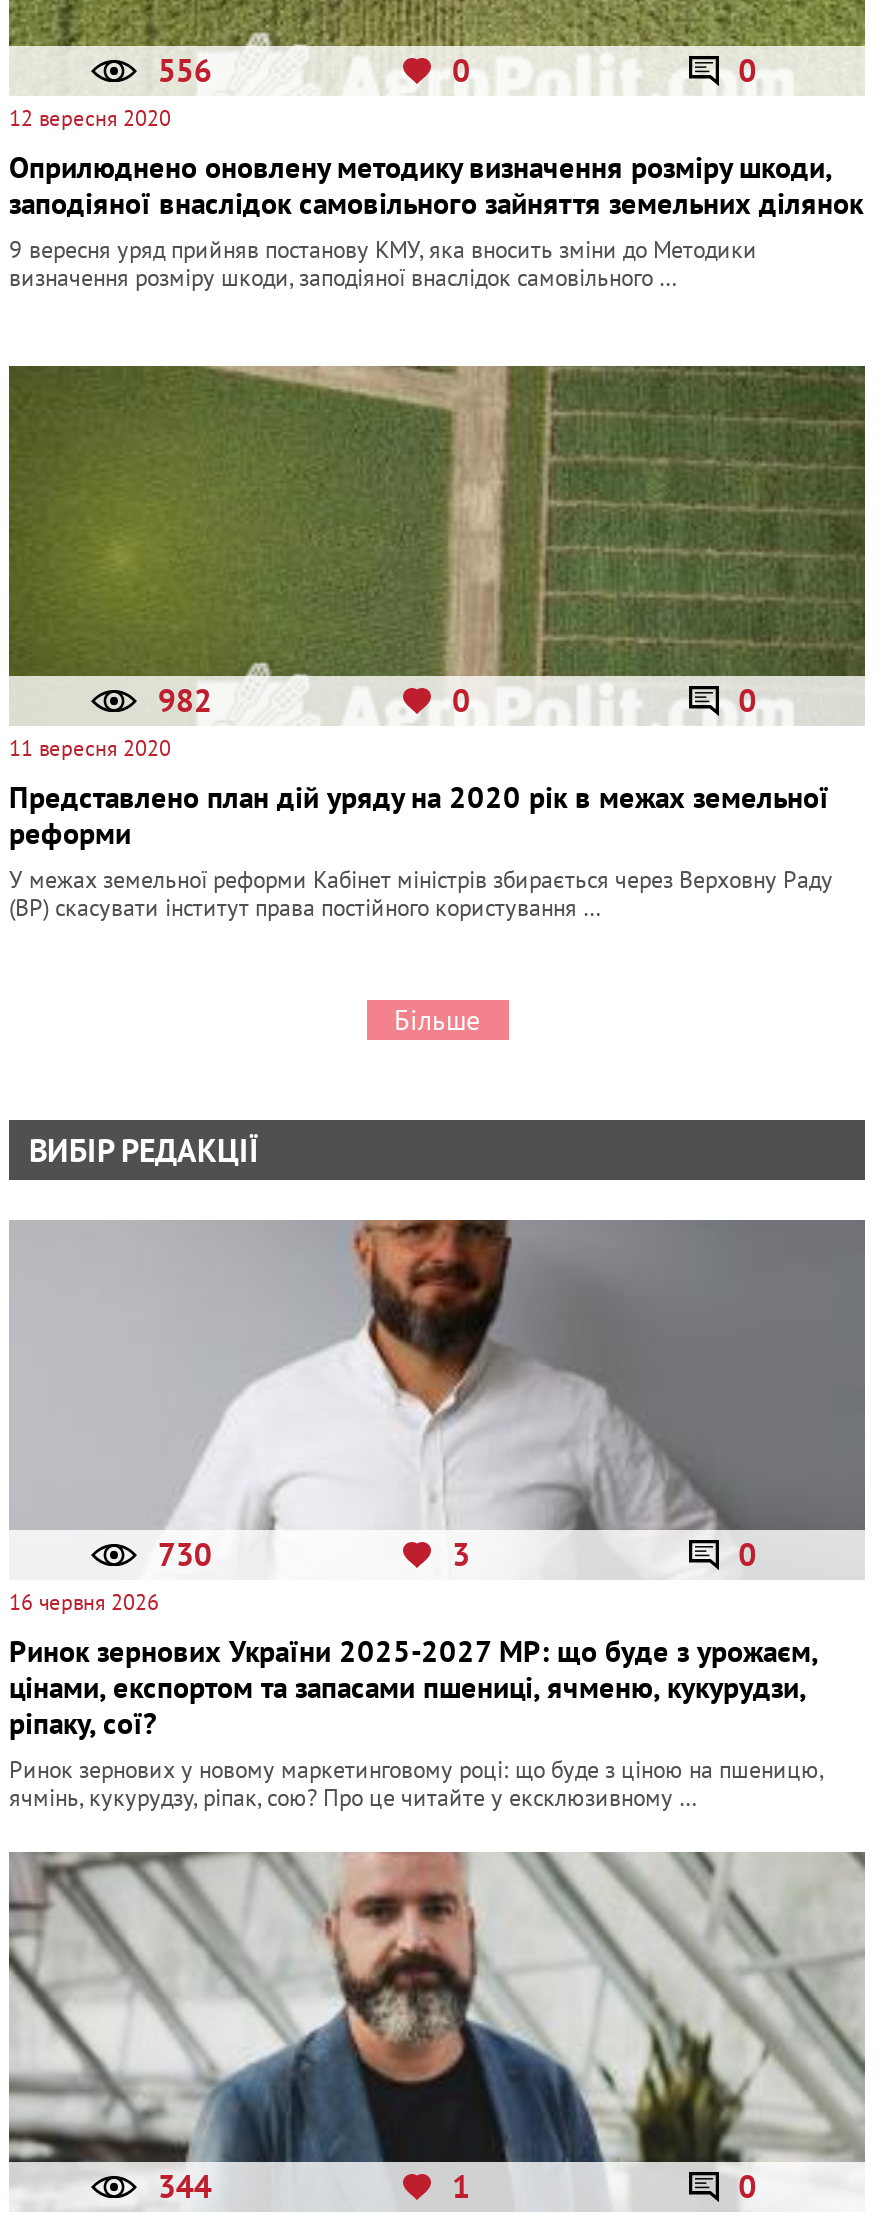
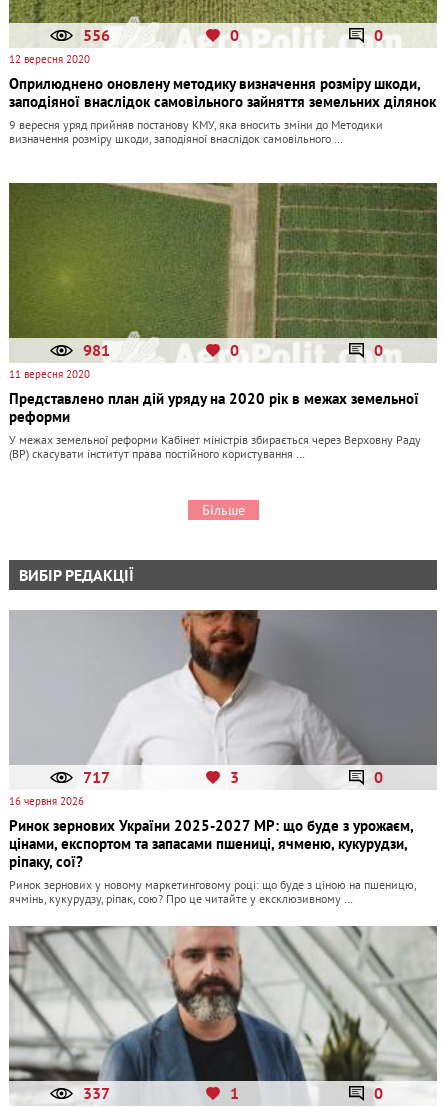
[158,679,212,719] 982 -> [83,340,110,360] 981
[158,1533,212,1573] 730 -> [83,767,110,787] 717
[158,2165,212,2205] 344 -> [83,1083,110,1103] 337

